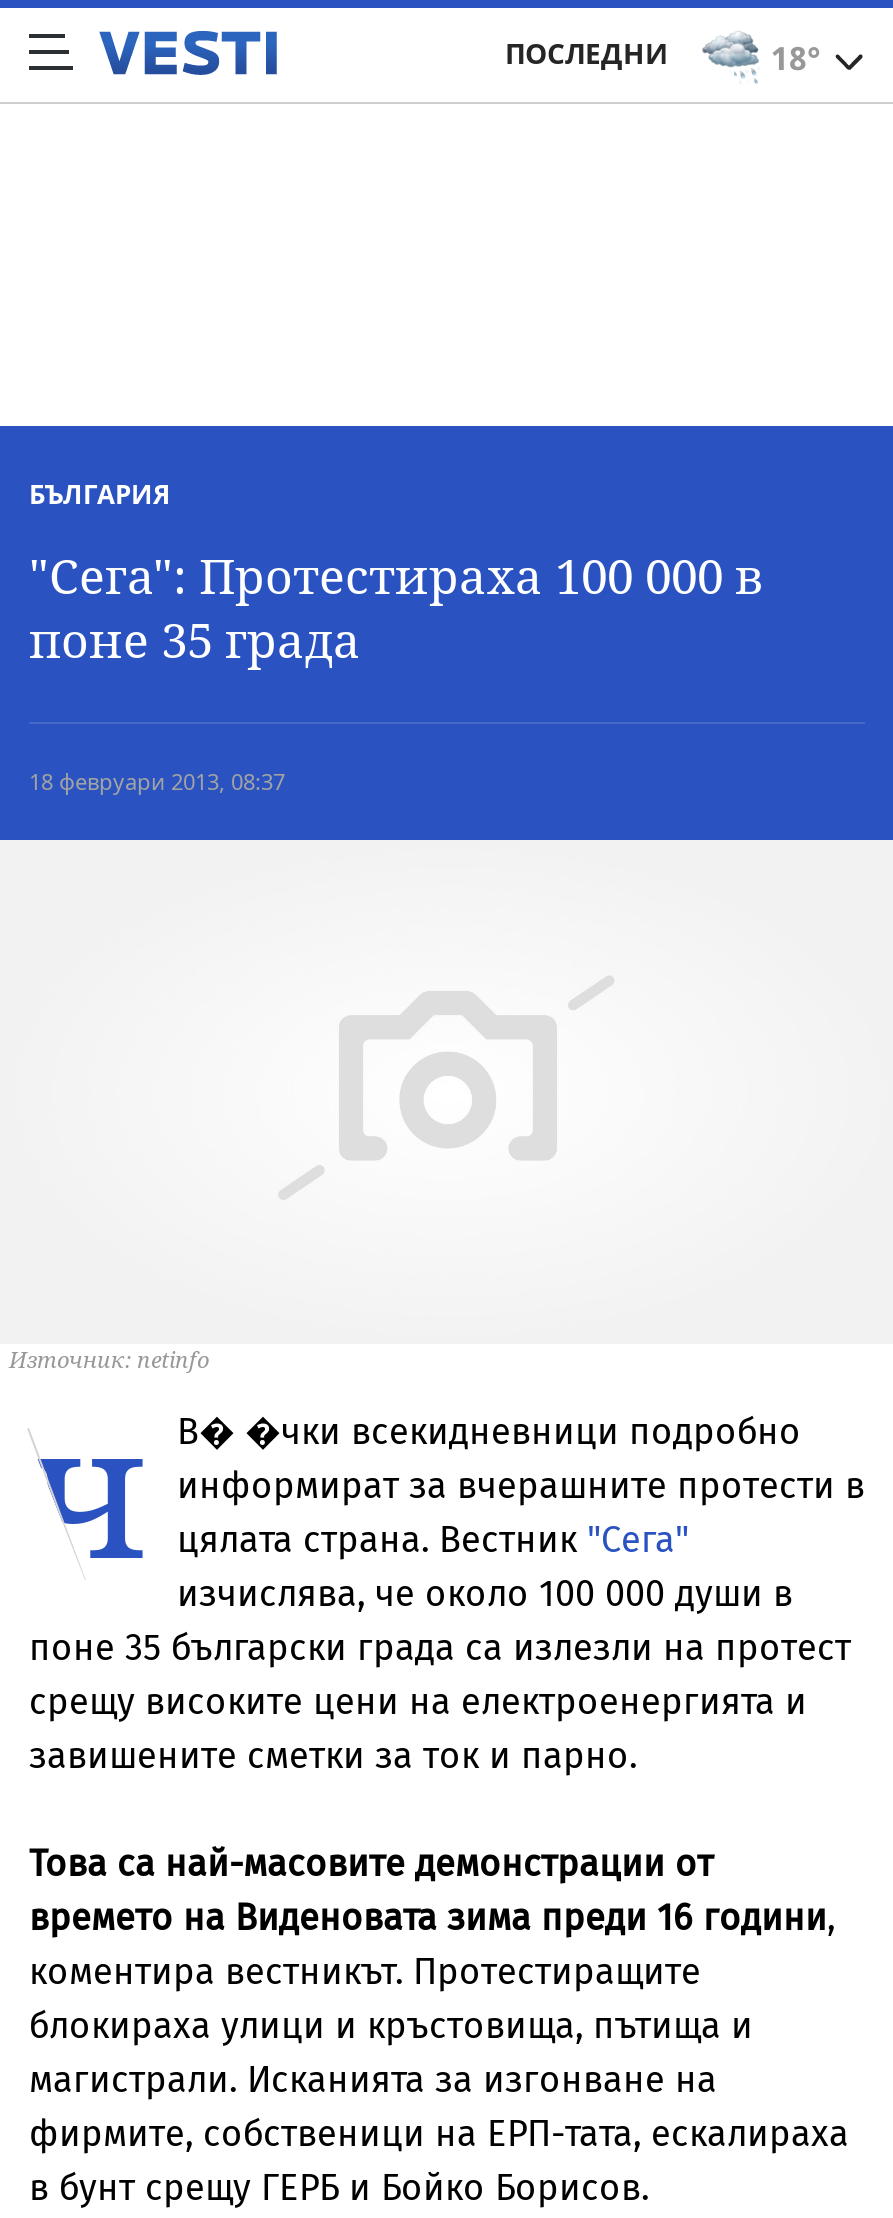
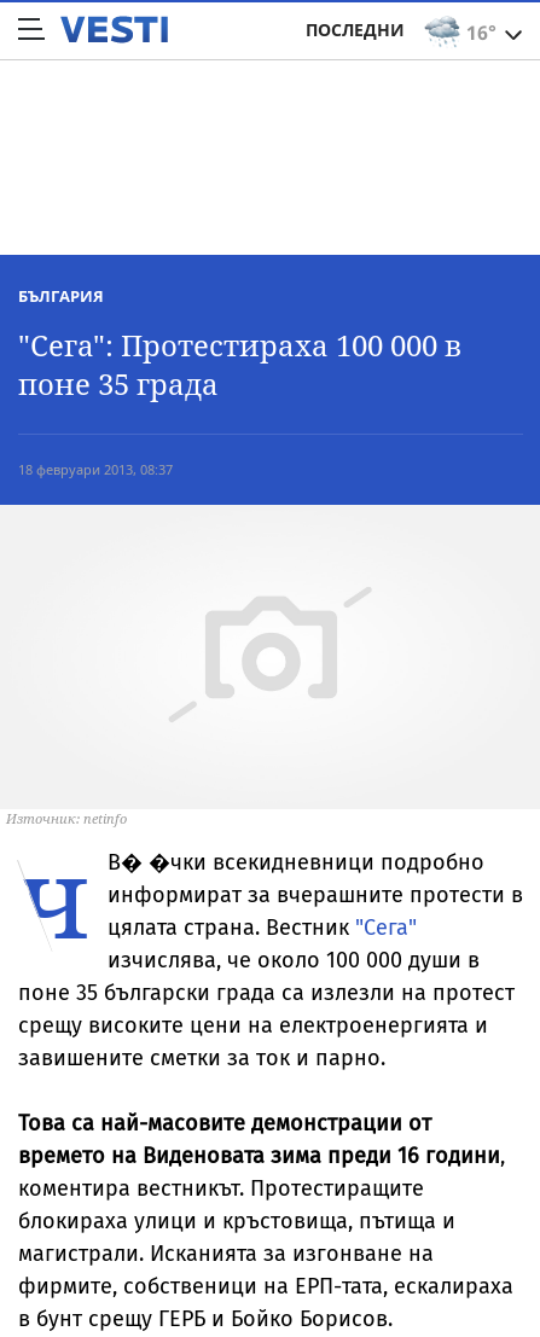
[771,36,821,80] 18° -> [466,19,497,46] 16°

